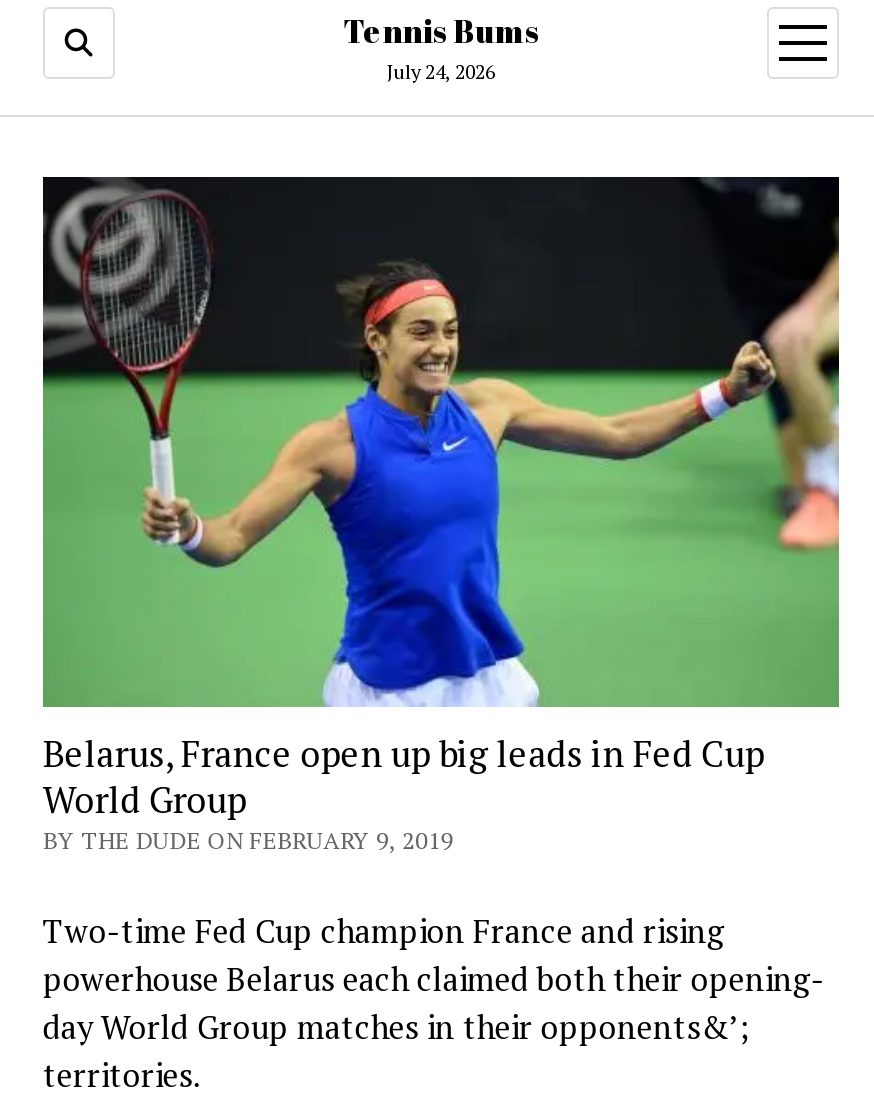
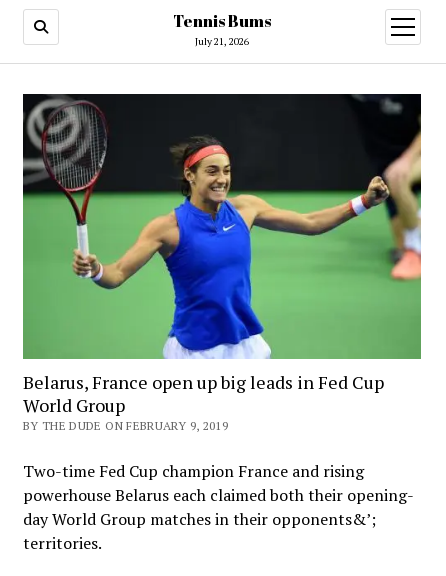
[387,59,495,85] July 24, 2026 -> [195,35,249,48] July 21, 2026

